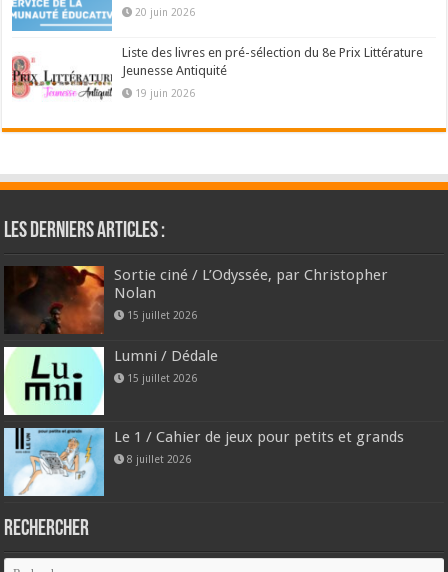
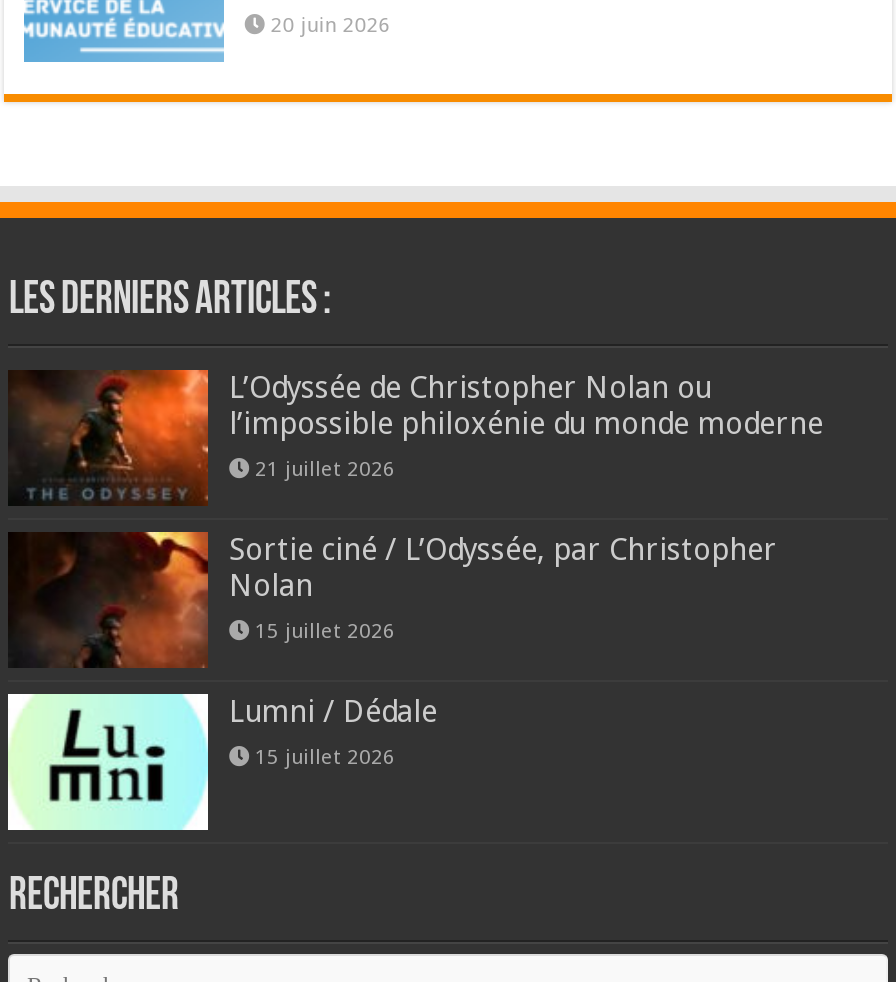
[11,45,423,112] [image] | Liste des livres en pré-sélection du 8e Prix Littérature | Jeunesse Antiquité | 19 juin 2026 -> none
none -> [12,368,823,504] [image] | L’Odyssée de Christopher Nolan ou | l’impossible philoxénie du monde moderne | 21 juillet 2026
[4,427,404,497] [image] | Le 1 / Cahier de jeux pour petits et grands | 8 juillet 2026 -> none

